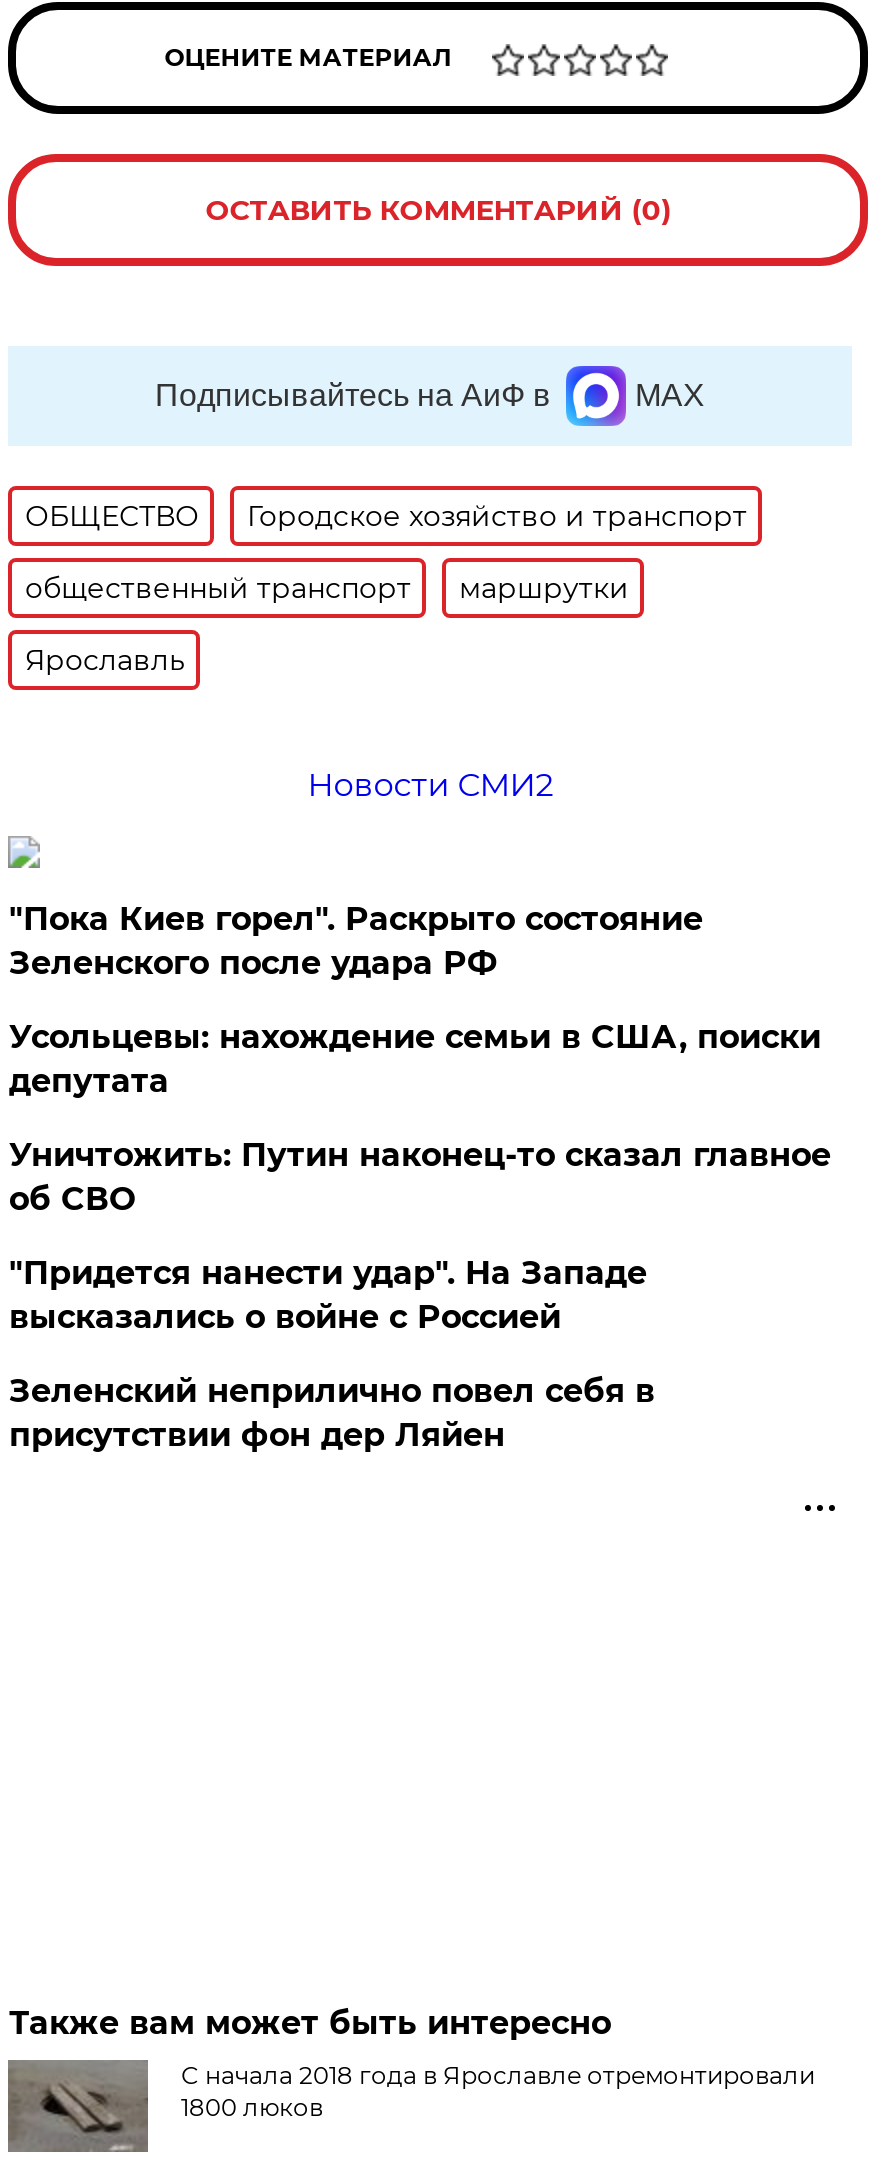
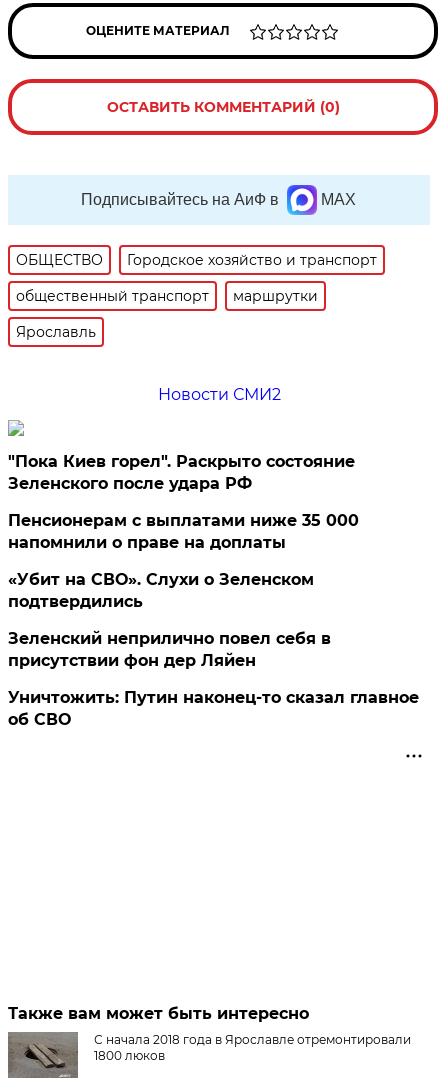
[9,1018,821,1336] Усольцевы: нахождение семьи в США, поиски | депутата | "Придется нанести удар". На Западе | высказались о войне с Россией -> [8,511,359,611] Пенсионерам с выплатами ниже 35 000 | напомнили о праве на доплаты | «Убит на СВО». Слухи о Зеленском | подтвердились
moved [9,1136,831,1218] -> [8,688,419,729]: Уничтожить: Путин наконец-то сказал главное | об СВО
moved [9,1372,655,1454] -> [8,629,331,670]: Зеленский неприлично повел cебя в | присутствии фон дер Ляйен

